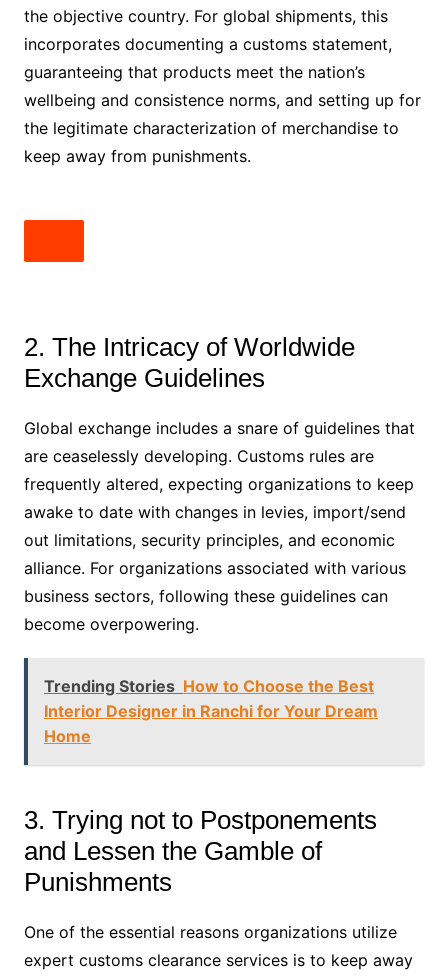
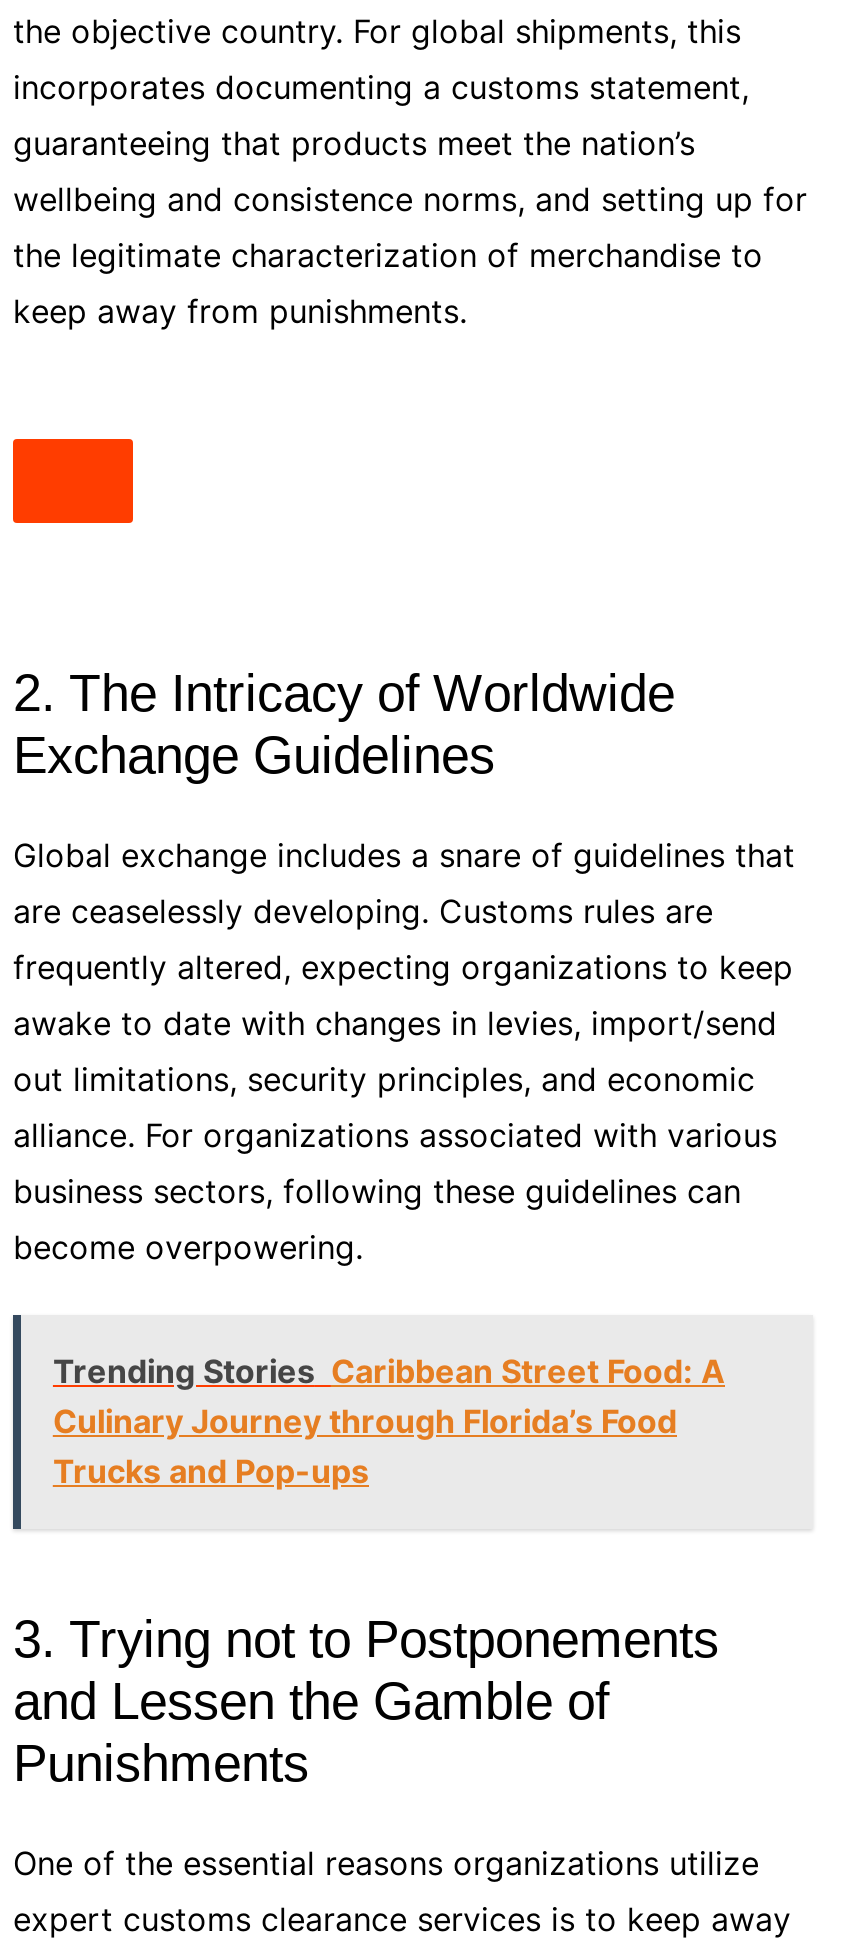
[44,676,378,746] Trending Stories How to Choose the Best | Interior Designer in Ranchi for Your Dream | Home -> [53,1351,725,1491] Trending Stories Caribbean Street Food: A | Culinary Journey through Florida’s Food | Trucks and Pop-ups

